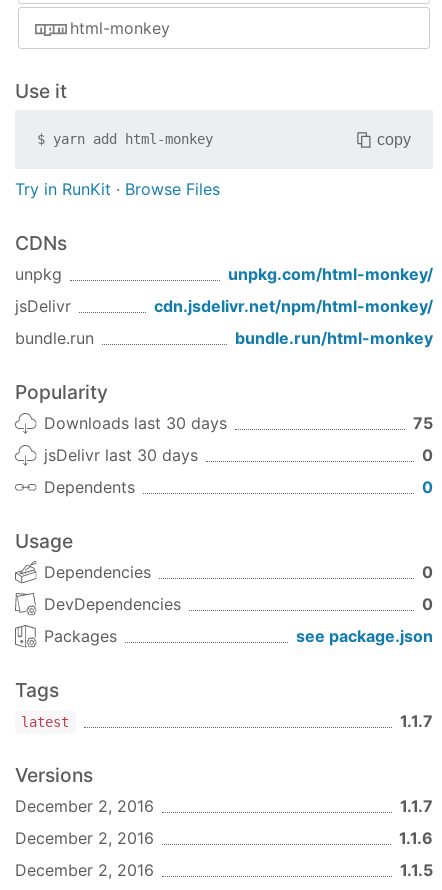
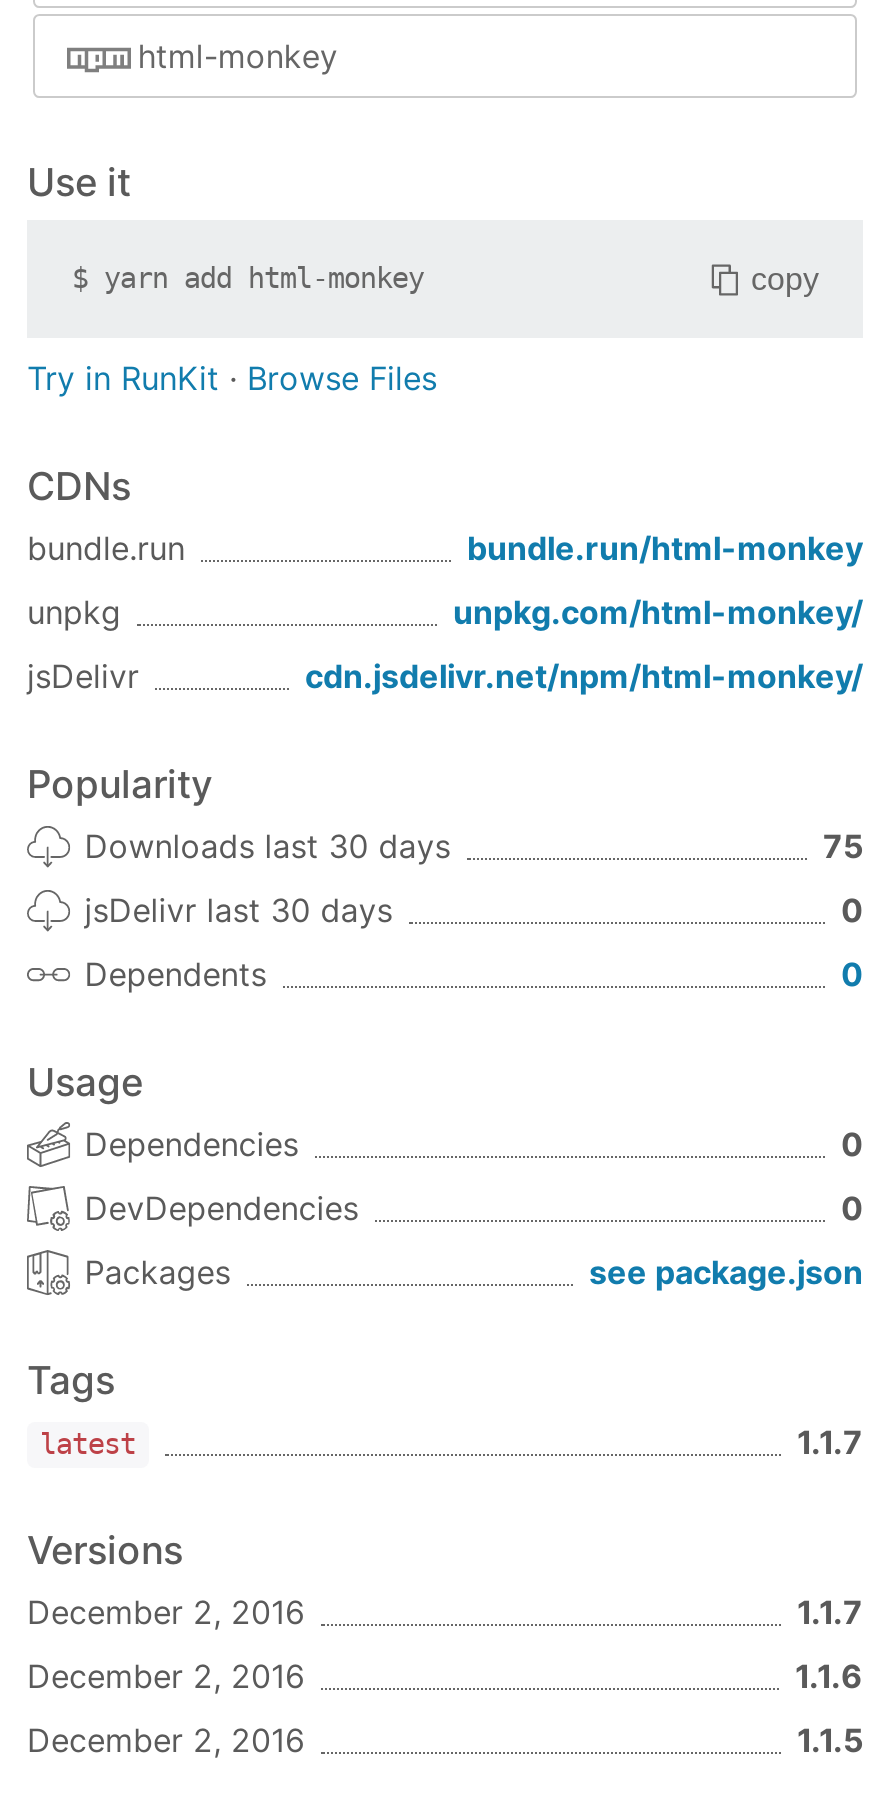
moved [15,264,433,316] -> [27,593,863,697]: unpkg | unpkg.com/html-monkey/ | jsDelivr | cdn.jsdelivr.net/npm/html-monkey/
moved [15,328,433,348] -> [27,529,863,569]: bundle.run | bundle.run/html-monkey

